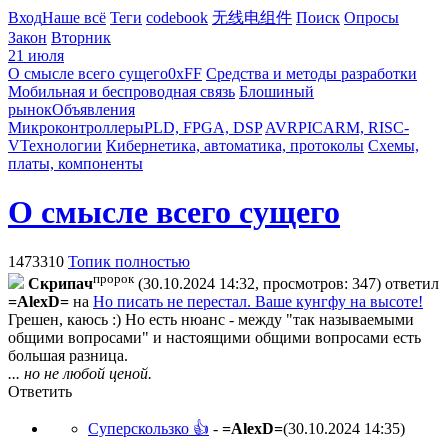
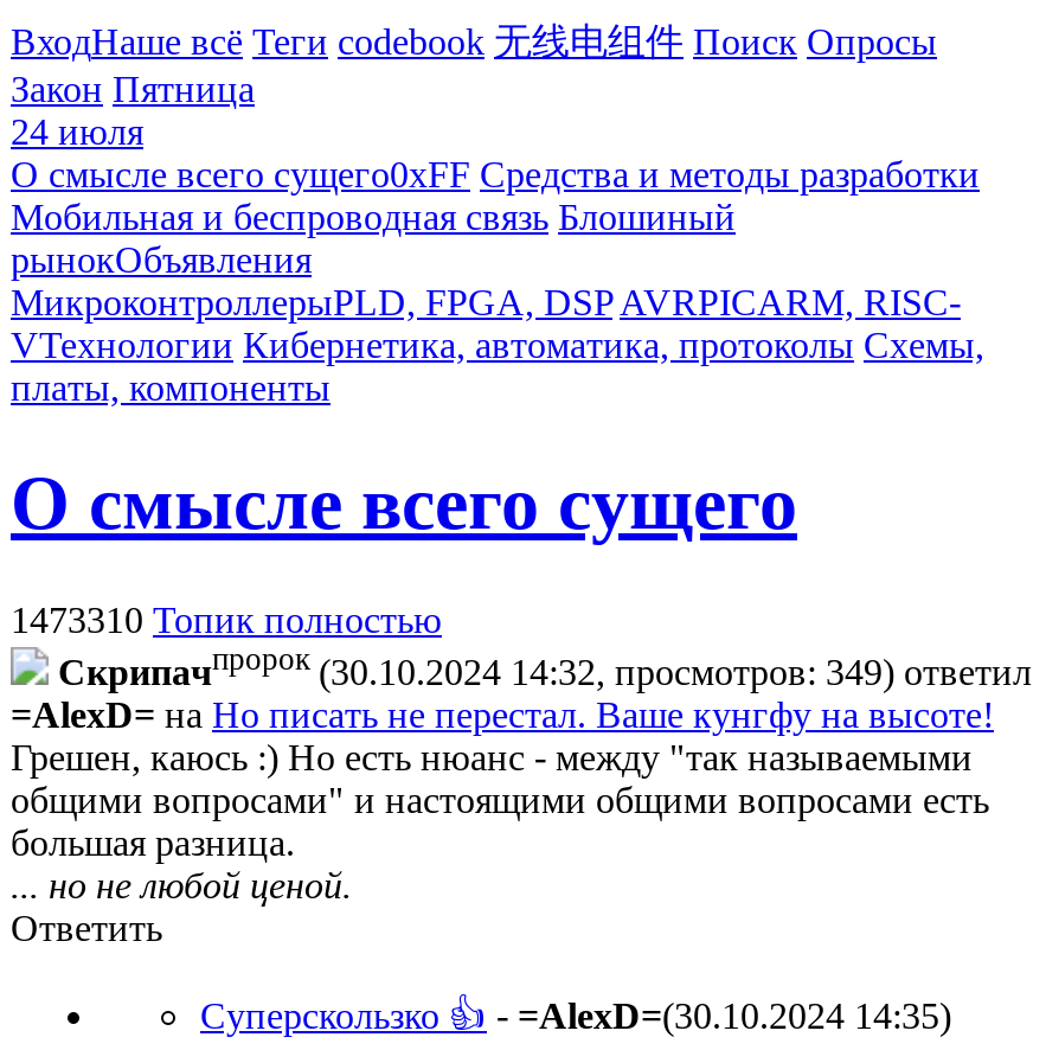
[8,29,111,46] Закон Вторник -> [11,69,255,109] Закон Пятница
[8,47,64,64] 21 июля -> [11,111,143,152] 24 июля
[28,271,439,292] Cкpипaчпророк (30.10.2024 14:32, просмотров: 347) ответил -> [58,642,1032,693] Cкpипaчпророк (30.10.2024 14:32, просмотров: 349) ответил

